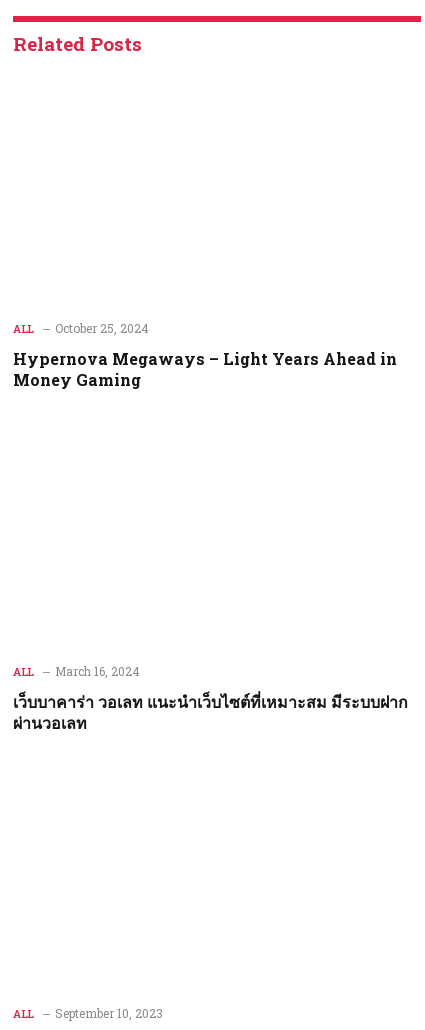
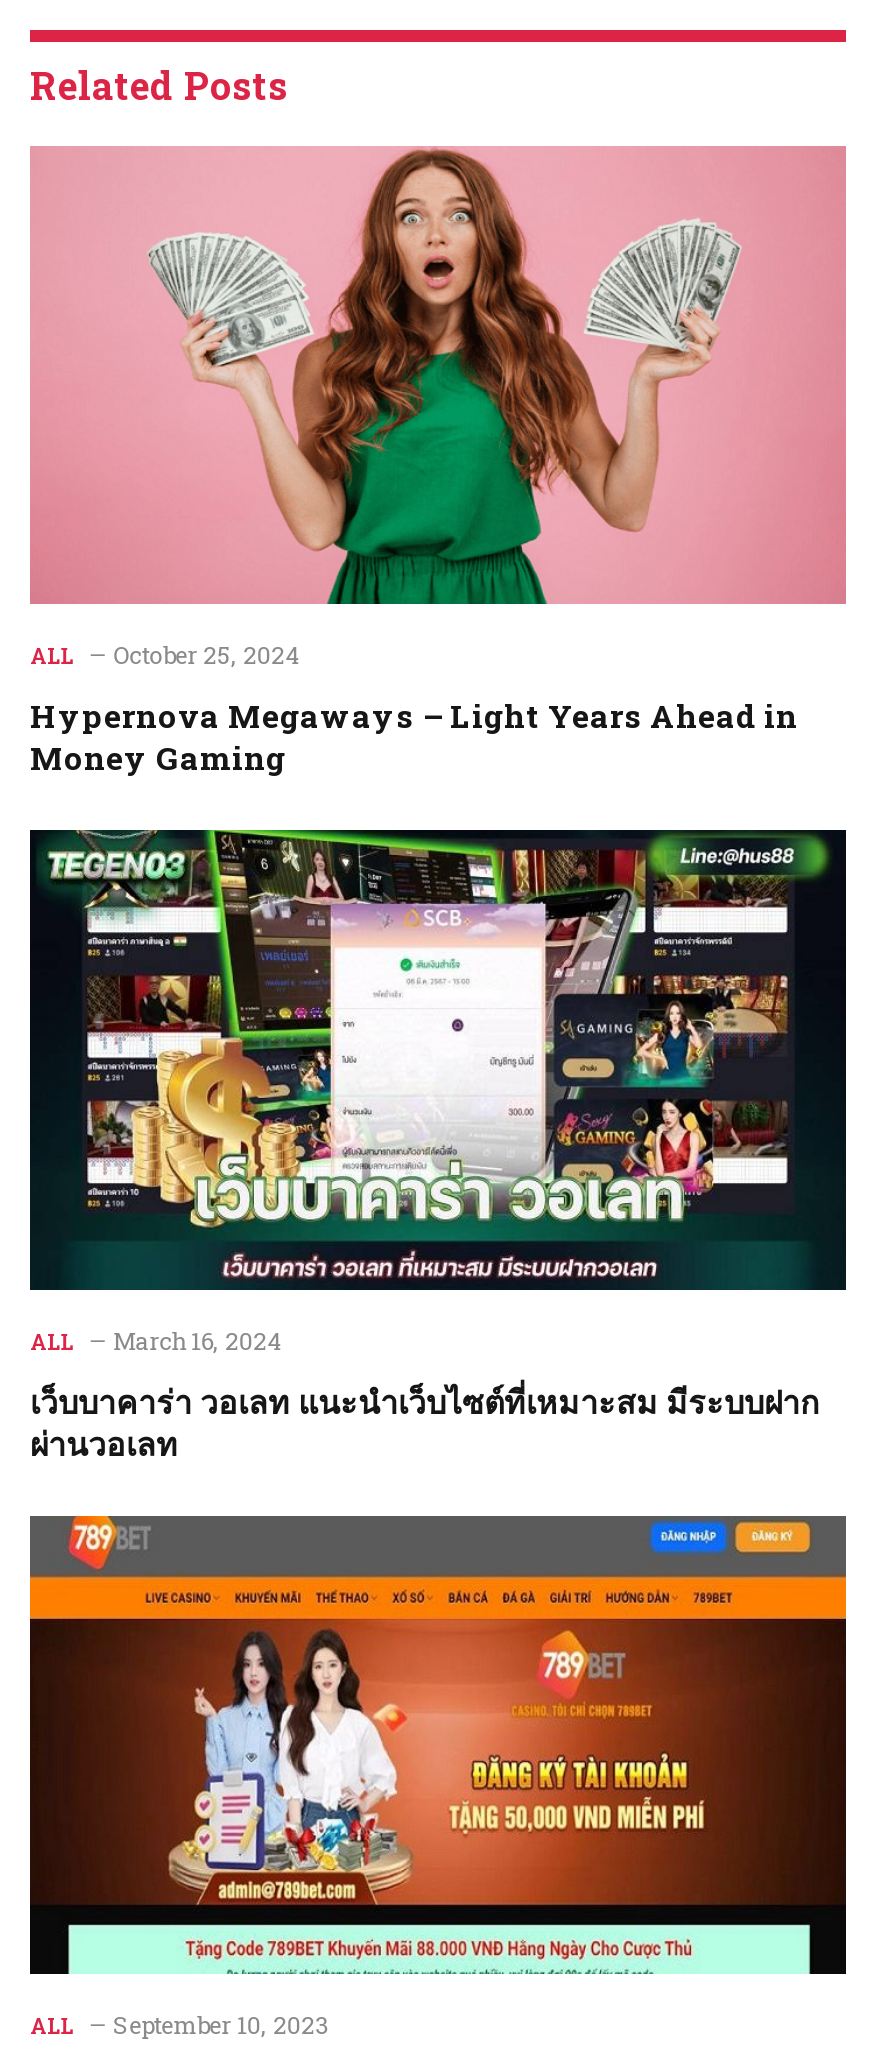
none -> [28,144,848,606] [image]
none -> [28,828,848,1292] [image]
none -> [28,1514,848,1976] [image]

